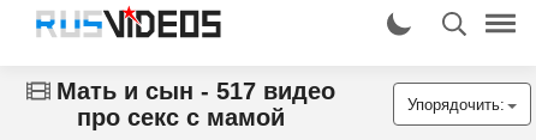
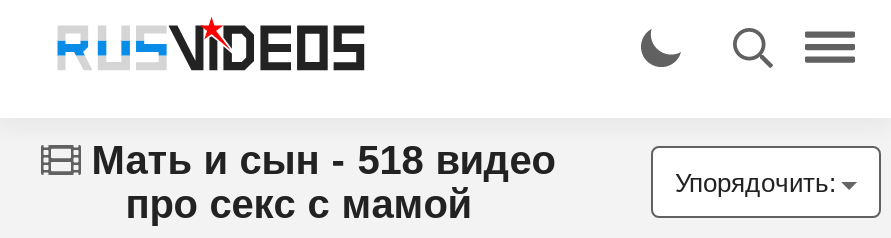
[57,78,336,104] Мать и сын - 517 видео -> [91,138,555,182] Мать и сын - 518 видео

